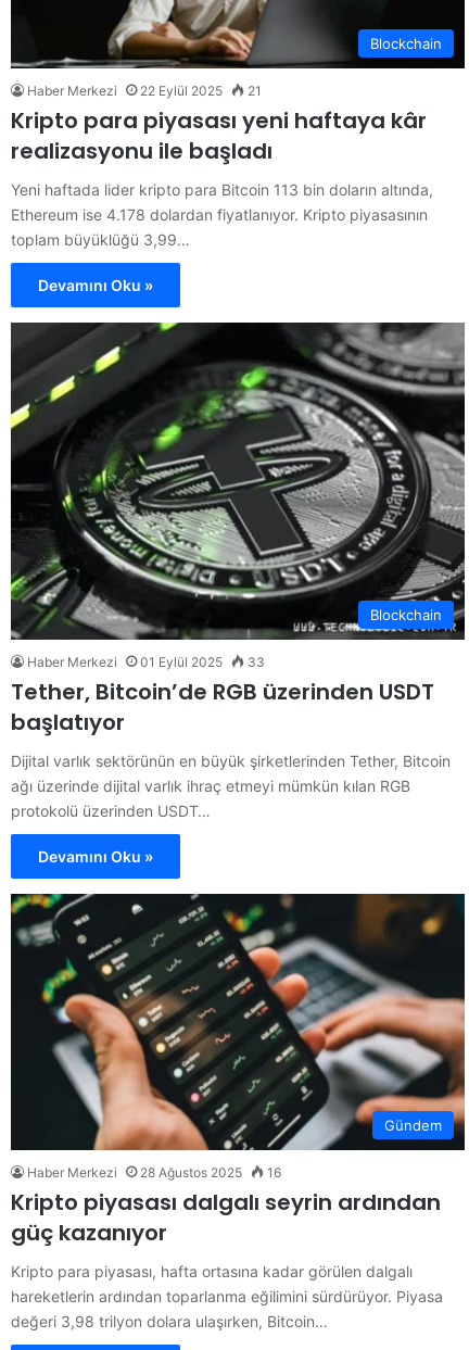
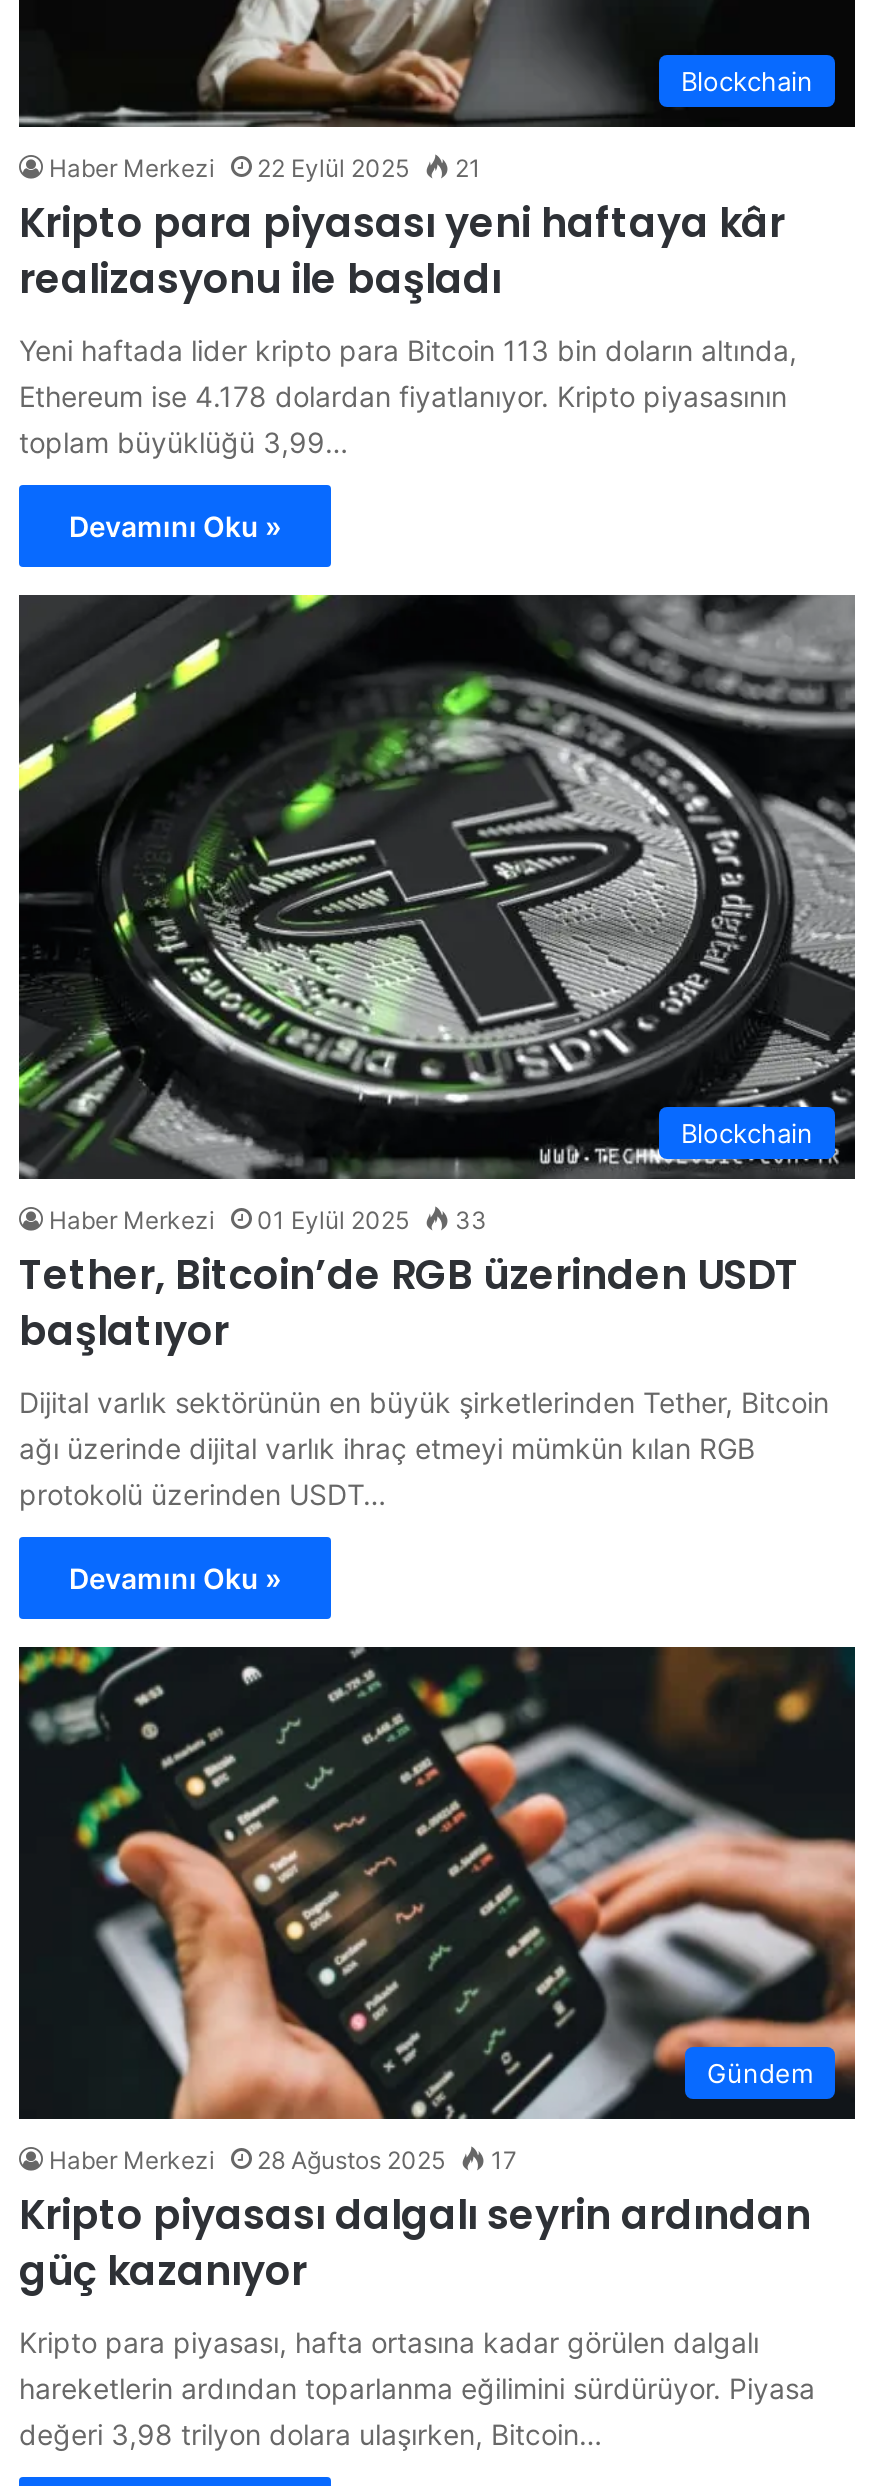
[27,1164,281,1180] Haber Merkezi 28 Ağustos 2025 16 -> [49,2144,517,2174] Haber Merkezi 28 Ağustos 2025 17

